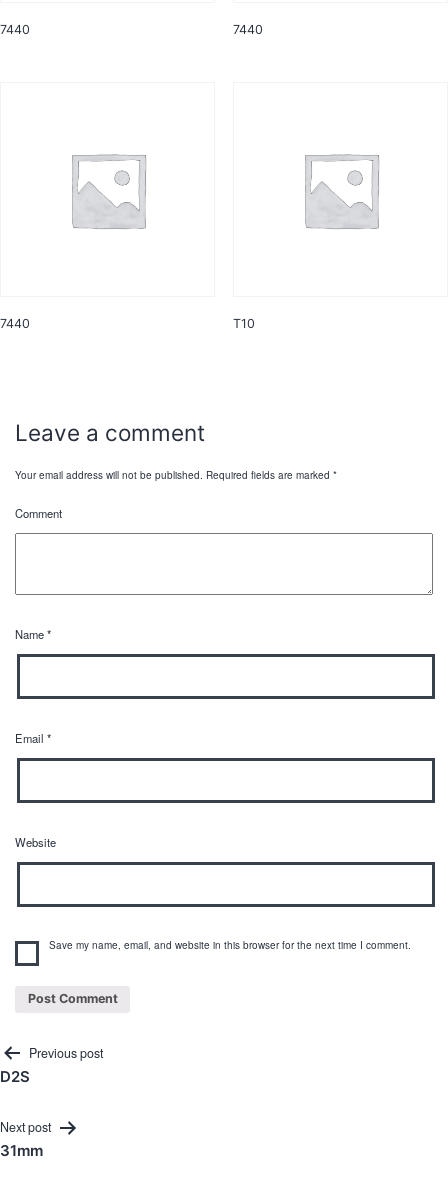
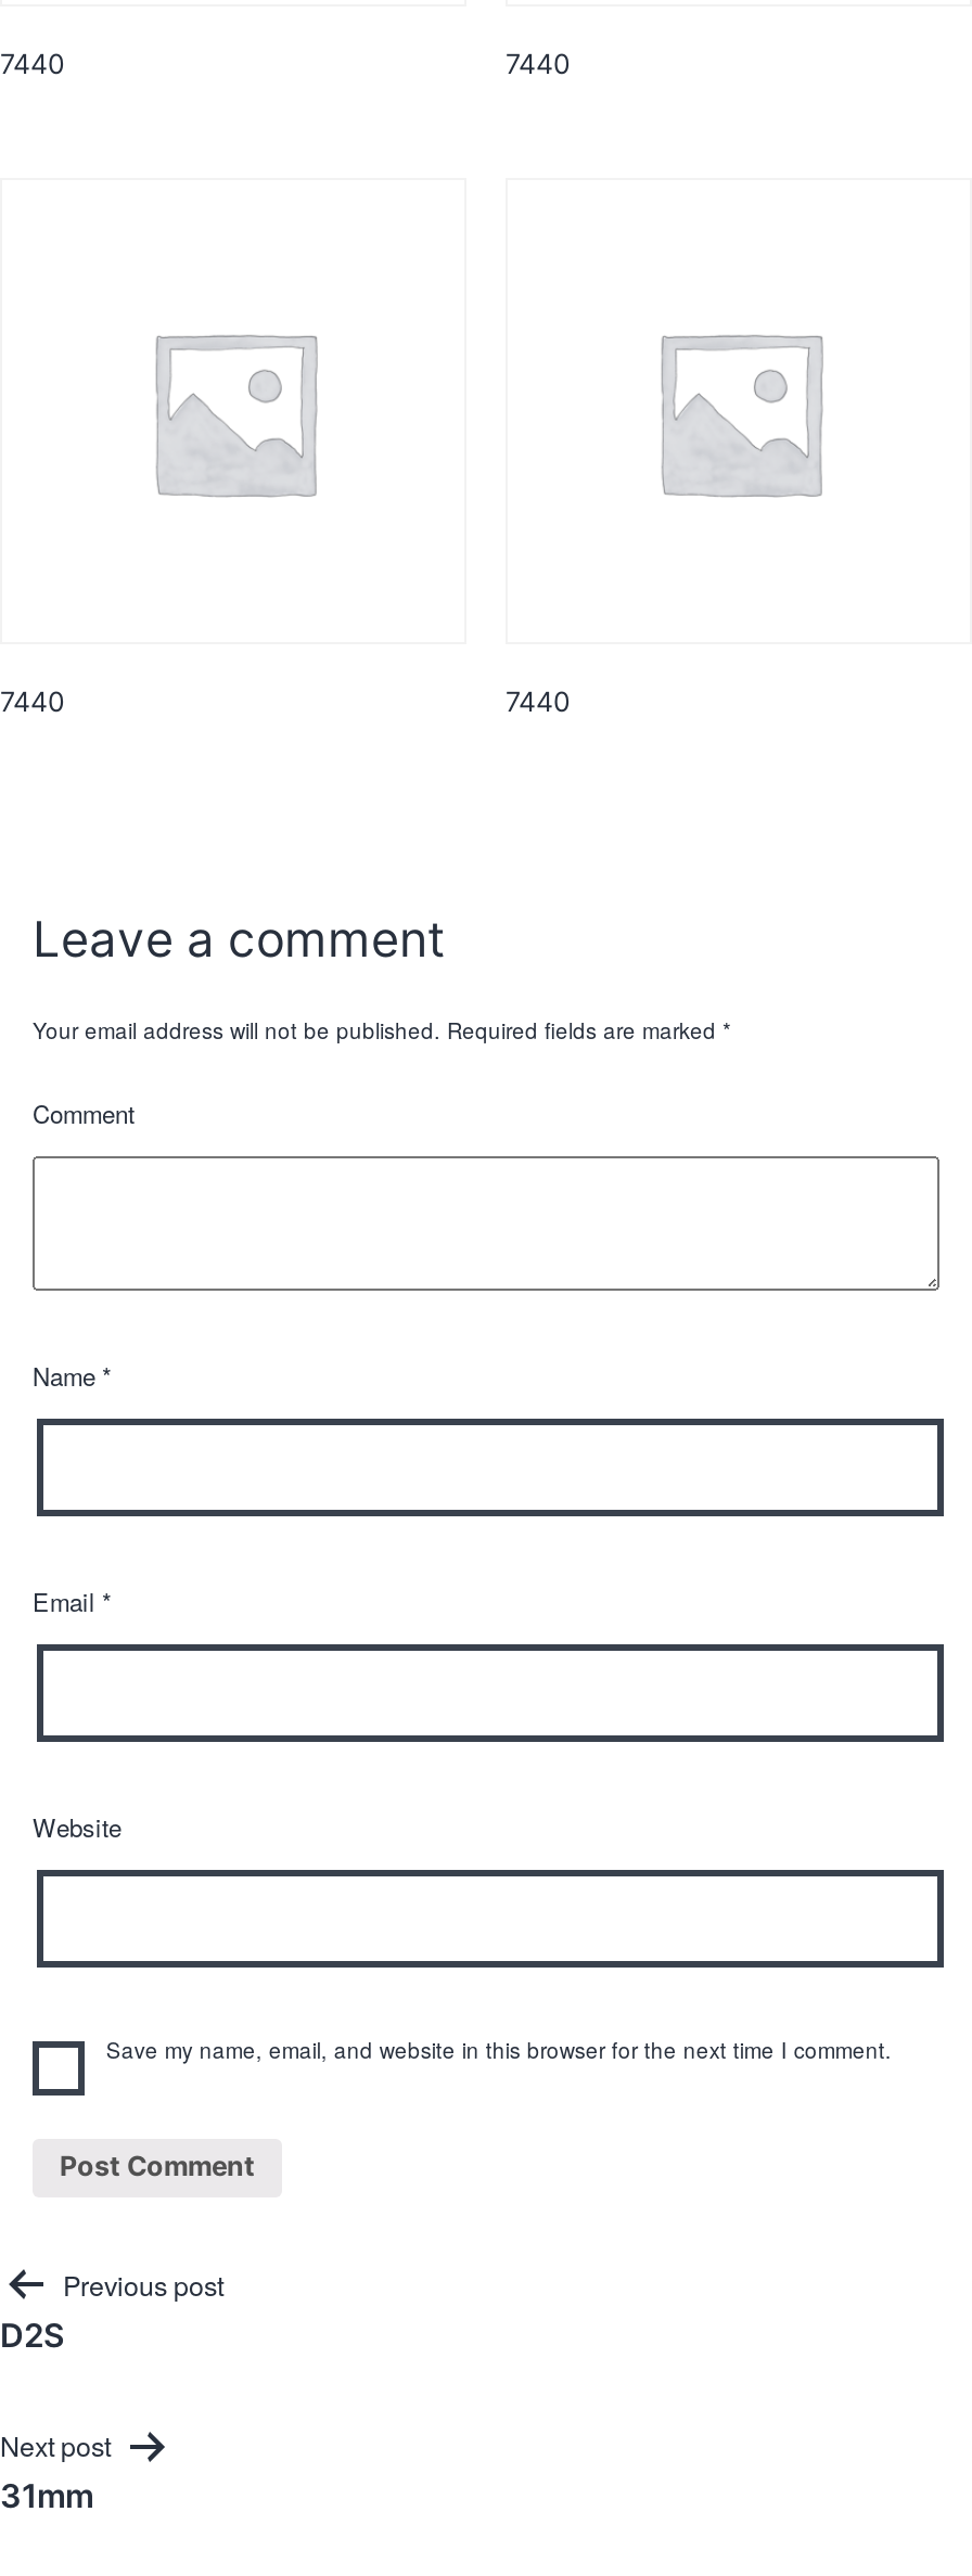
[233,315,255,330] T10 -> [506,684,571,717] 7440

